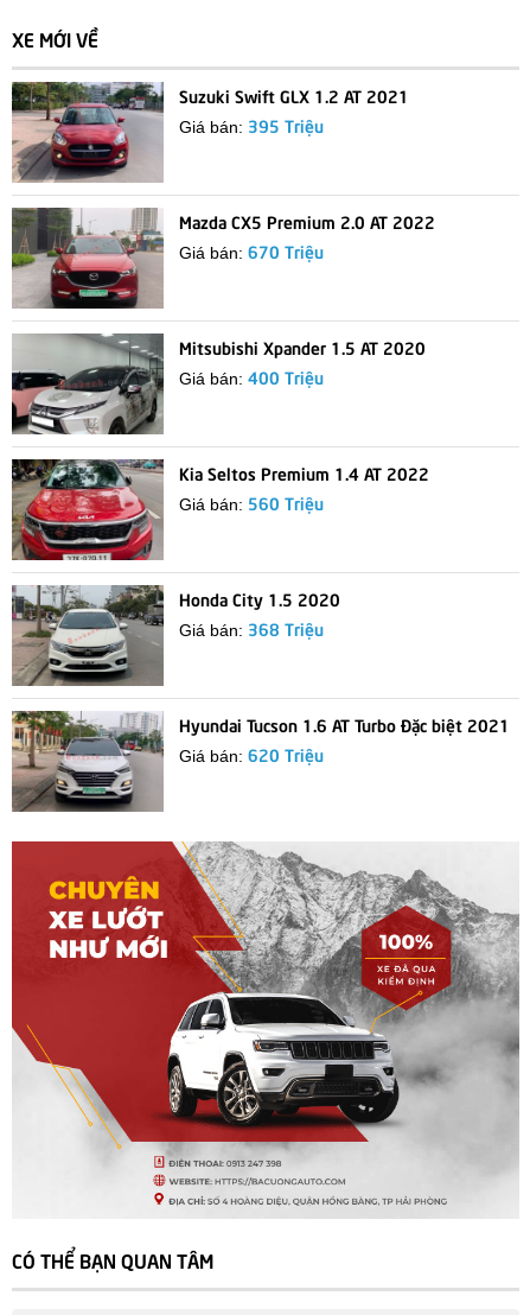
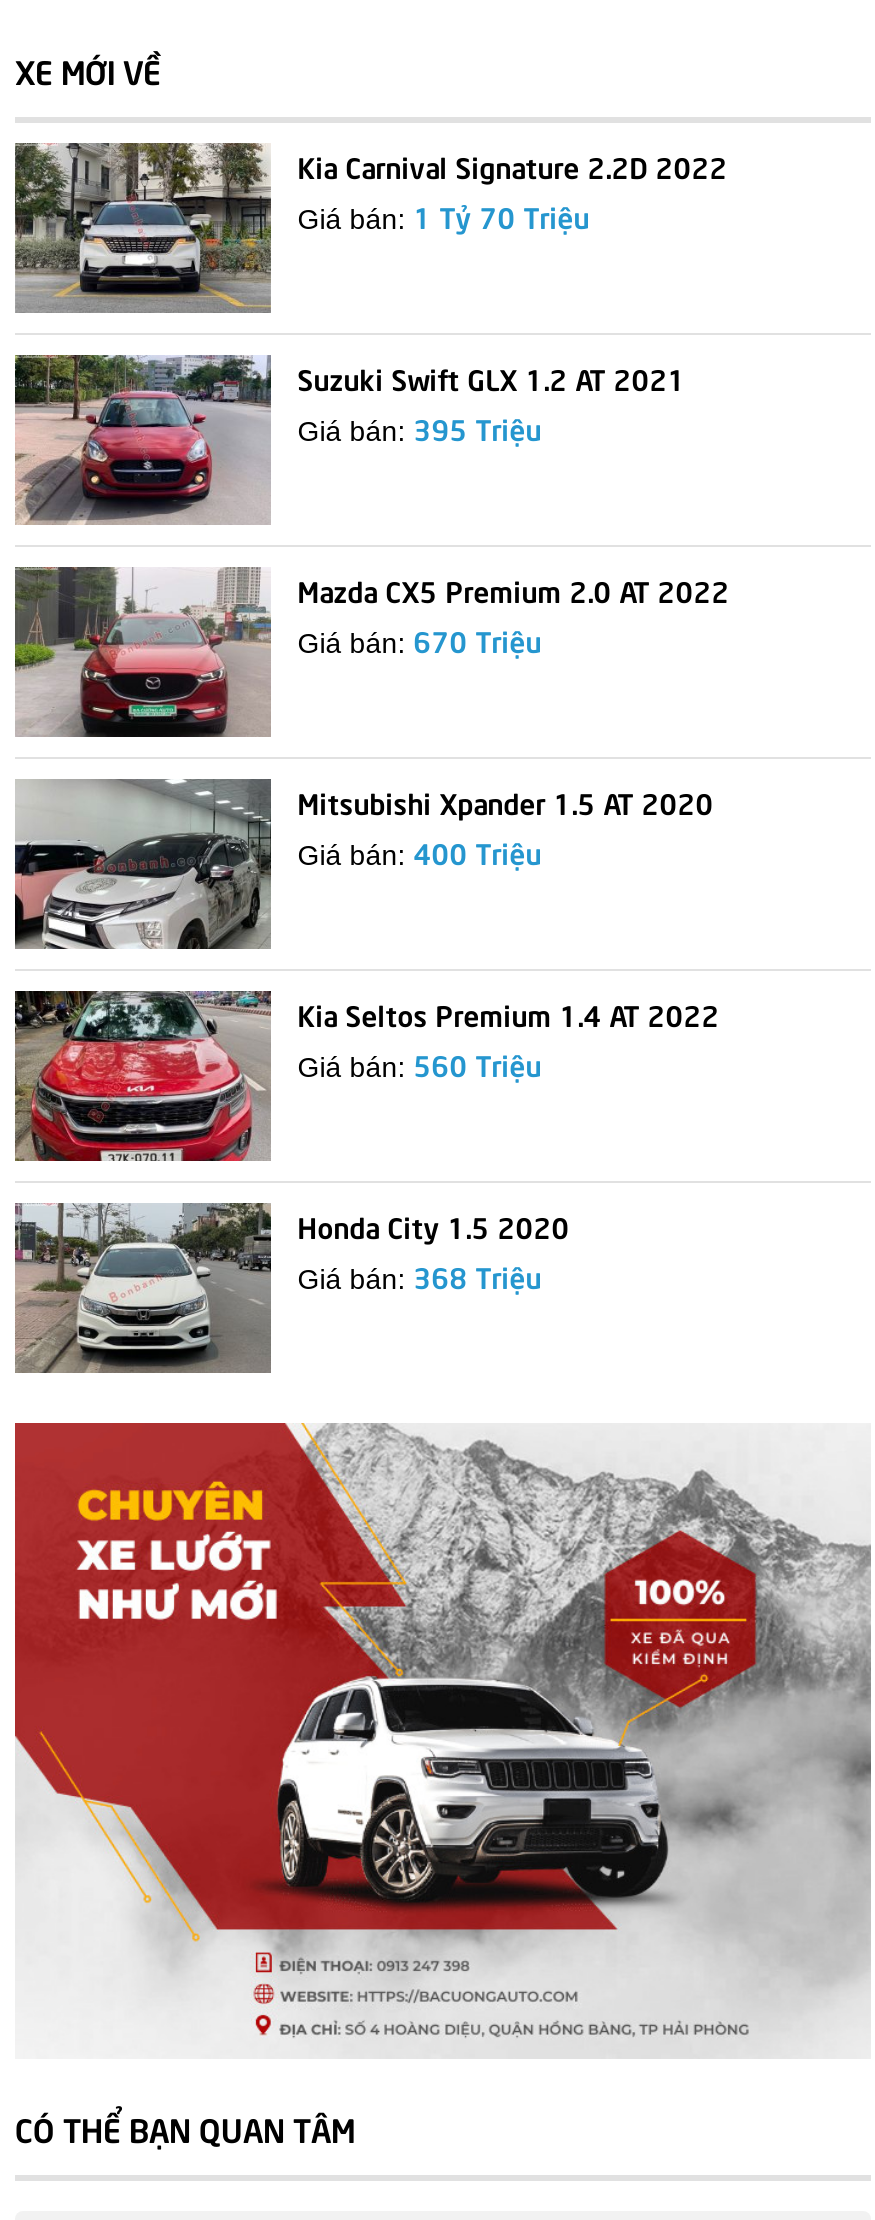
none -> [13,141,727,313] [image] | Kia Carnival Signature 2.2D 2022 | Giá bán: 1 Tỷ 70 Triệu
moved [9,80,435,640] -> [11,351,729,1296]: [image] | Suzuki Swift GLX 1.2 AT 2021 | Giá bán: 395 Triệu | ... | Honda City 1.5 2020 | Giá bán: 368 Triệu
[12,711,510,811] [image] | Hyundai Tucson 1.6 AT Turbo Đặc biệt 2021 | Giá bán: 620 Triệu -> none

